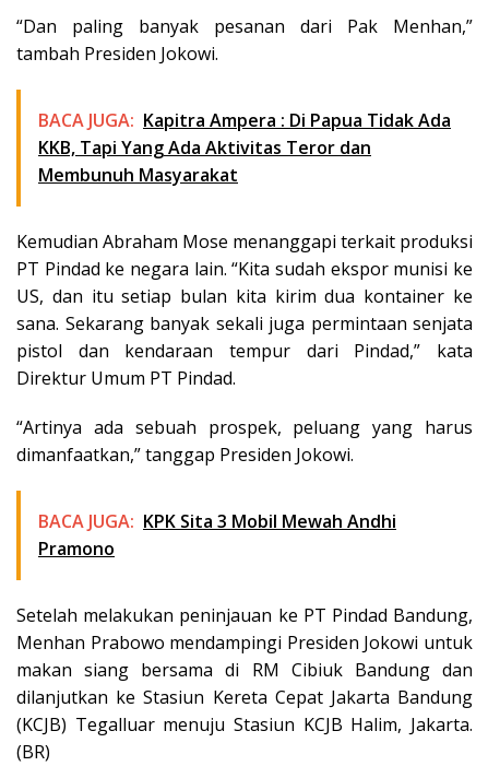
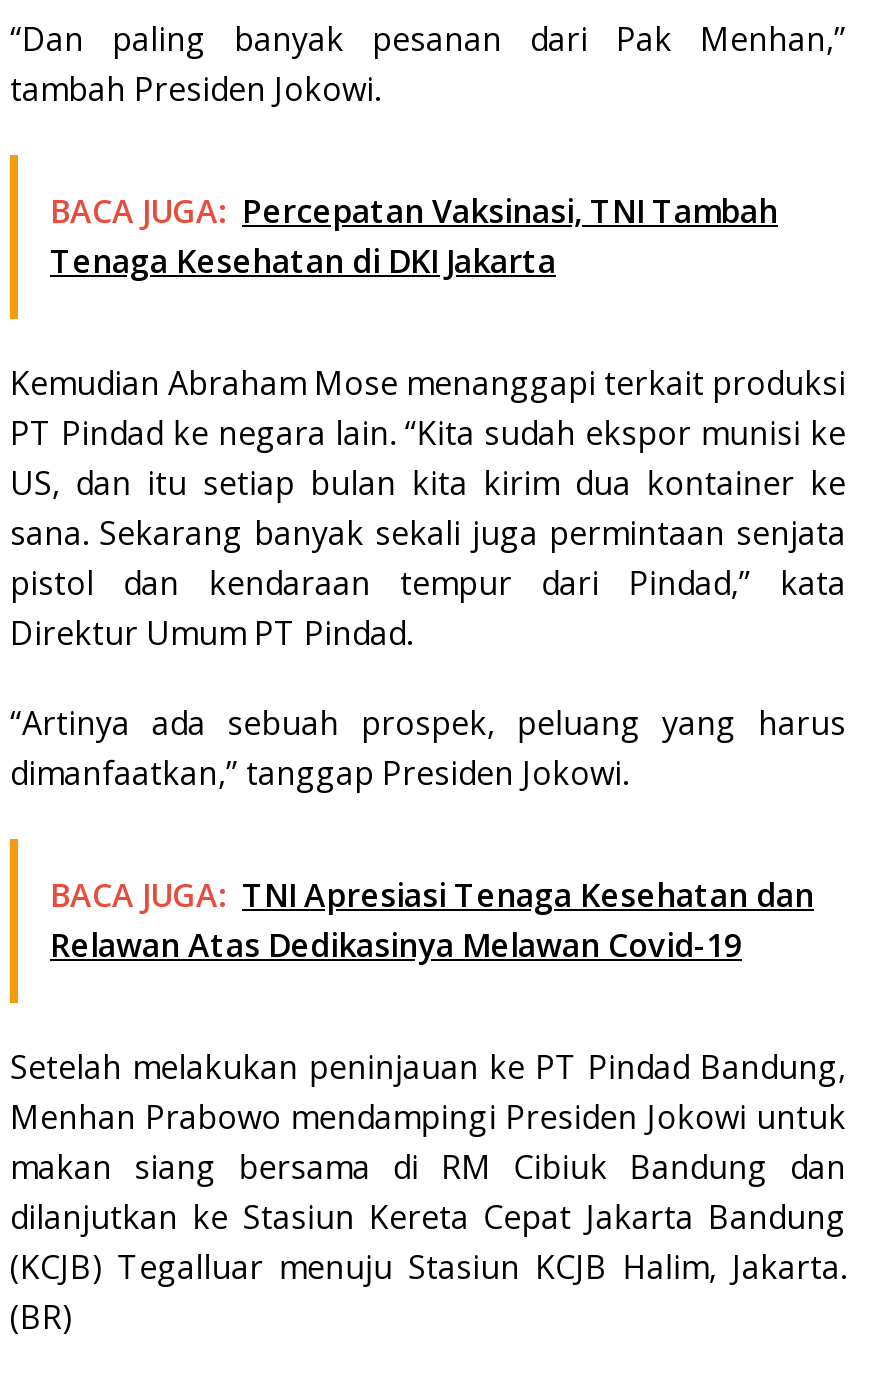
[38,108,451,187] BACA JUGA: Kapitra Ampera : Di Papua Tidak Ada | KKB, Tapi Yang Ada Aktivitas Teror dan | Membunuh Masyarakat -> [50,188,778,282] BACA JUGA: Percepatan Vaksinasi, TNI Tambah | Tenaga Kesehatan di DKI Jakarta
[38,509,396,560] BACA JUGA: KPK Sita 3 Mobil Mewah Andhi | Pramono -> [50,872,814,966] BACA JUGA: TNI Apresiasi Tenaga Kesehatan dan | Relawan Atas Dedikasinya Melawan Covid-19

